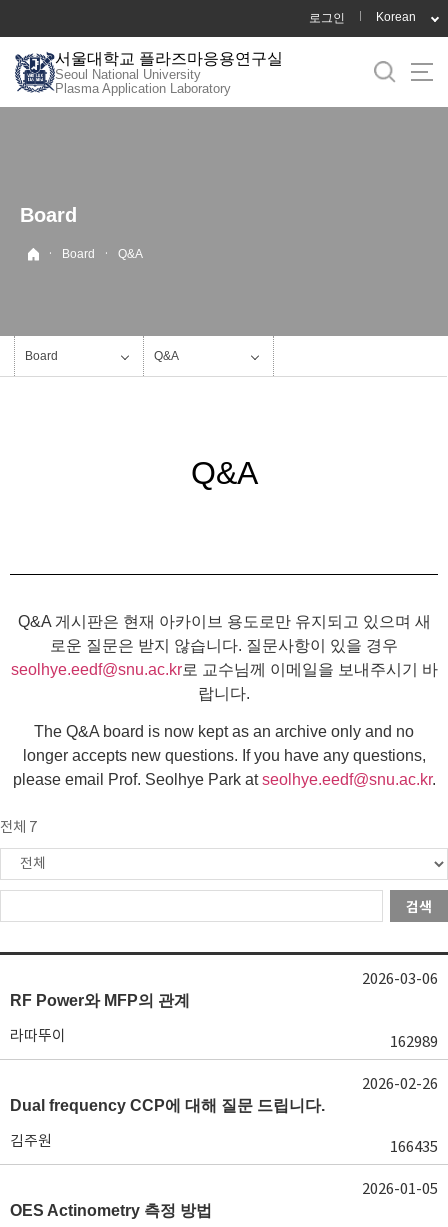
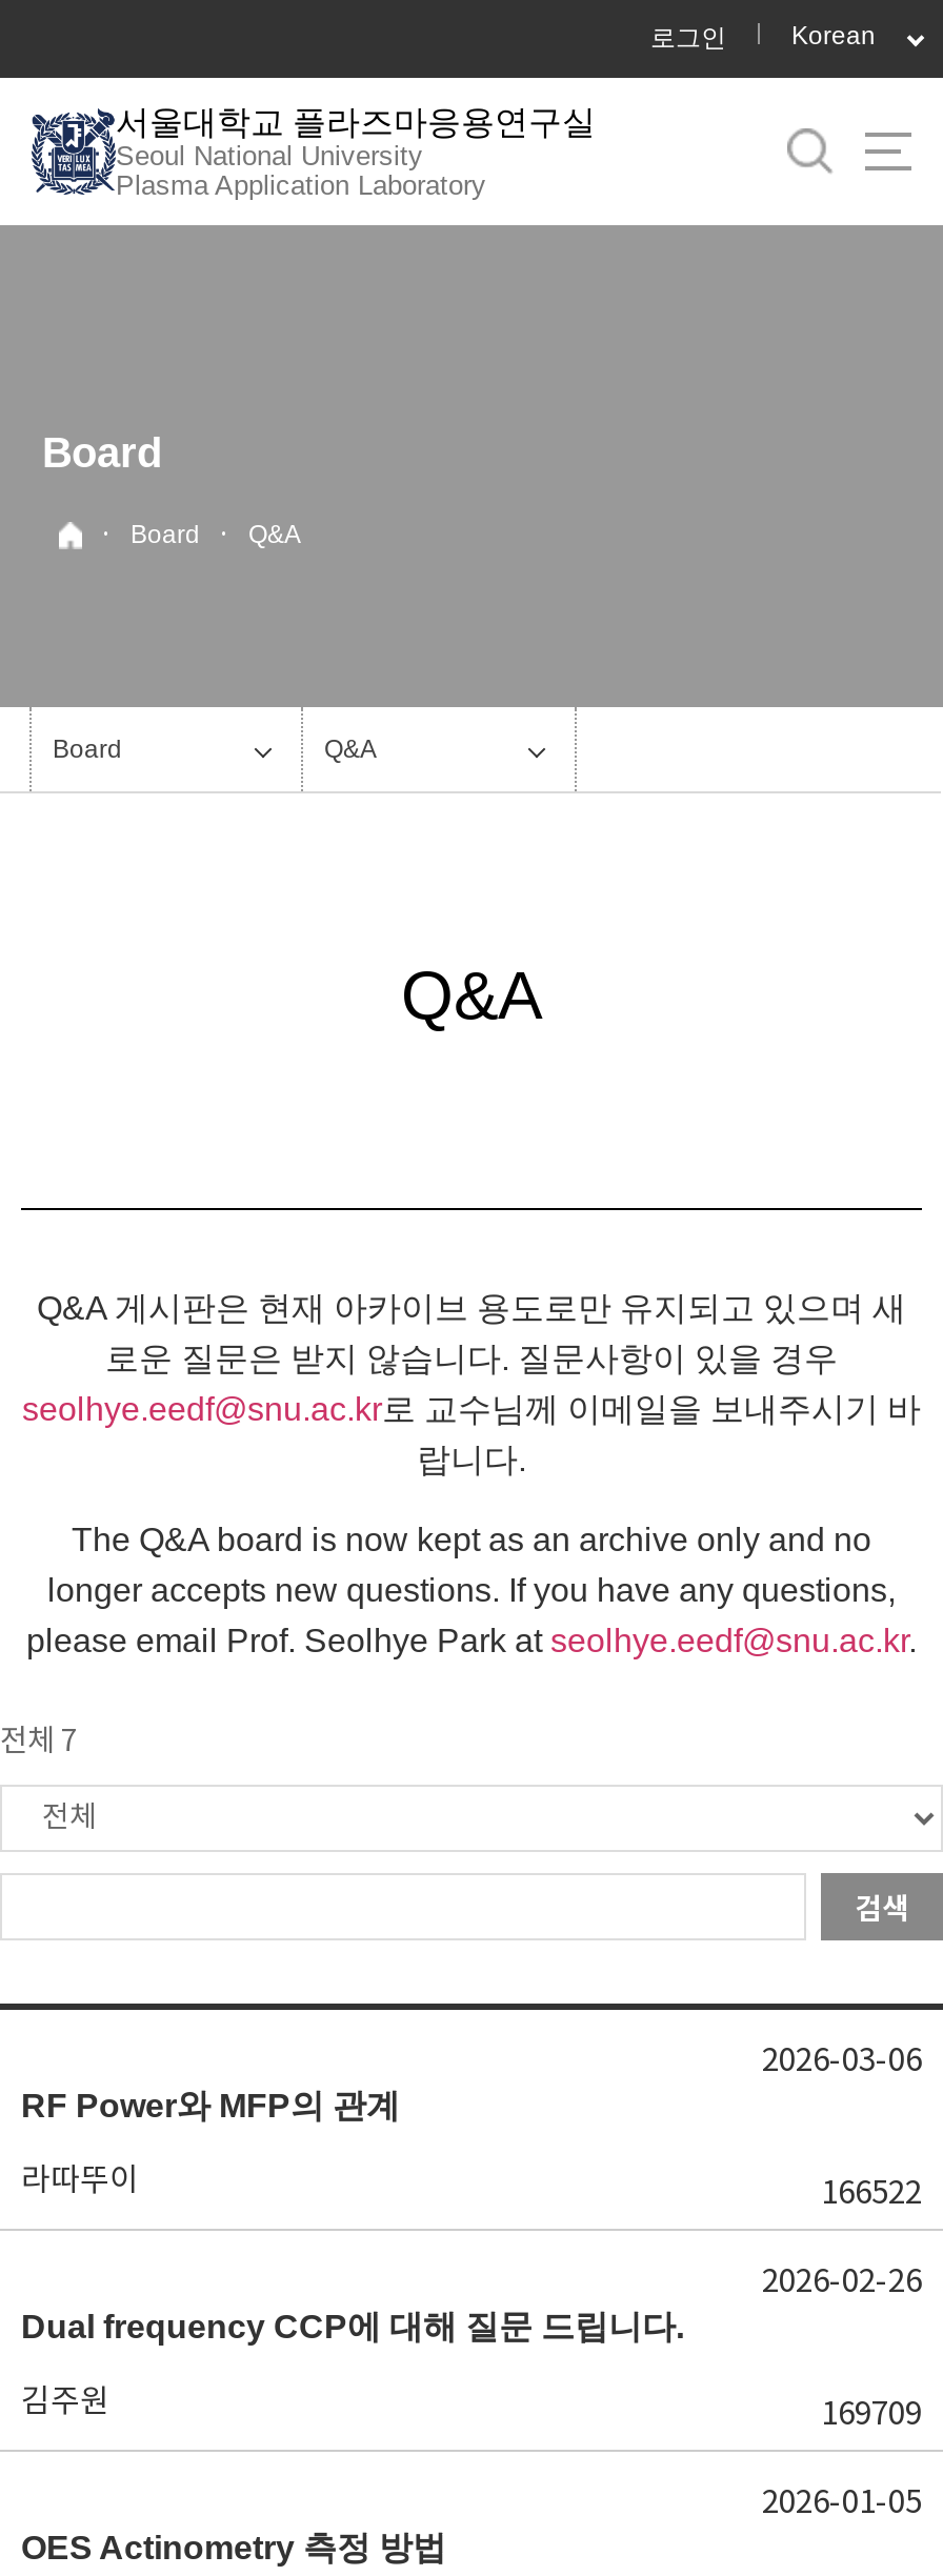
[390,1032,438,1051] 162989 -> [821,2172,922,2211] 166522
[390,1137,438,1156] 166435 -> [821,2392,922,2432] 169709

